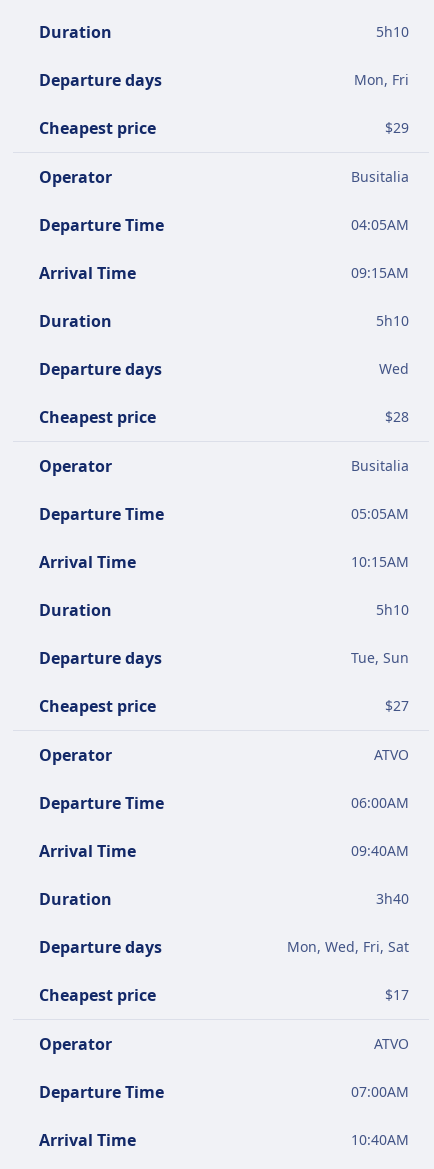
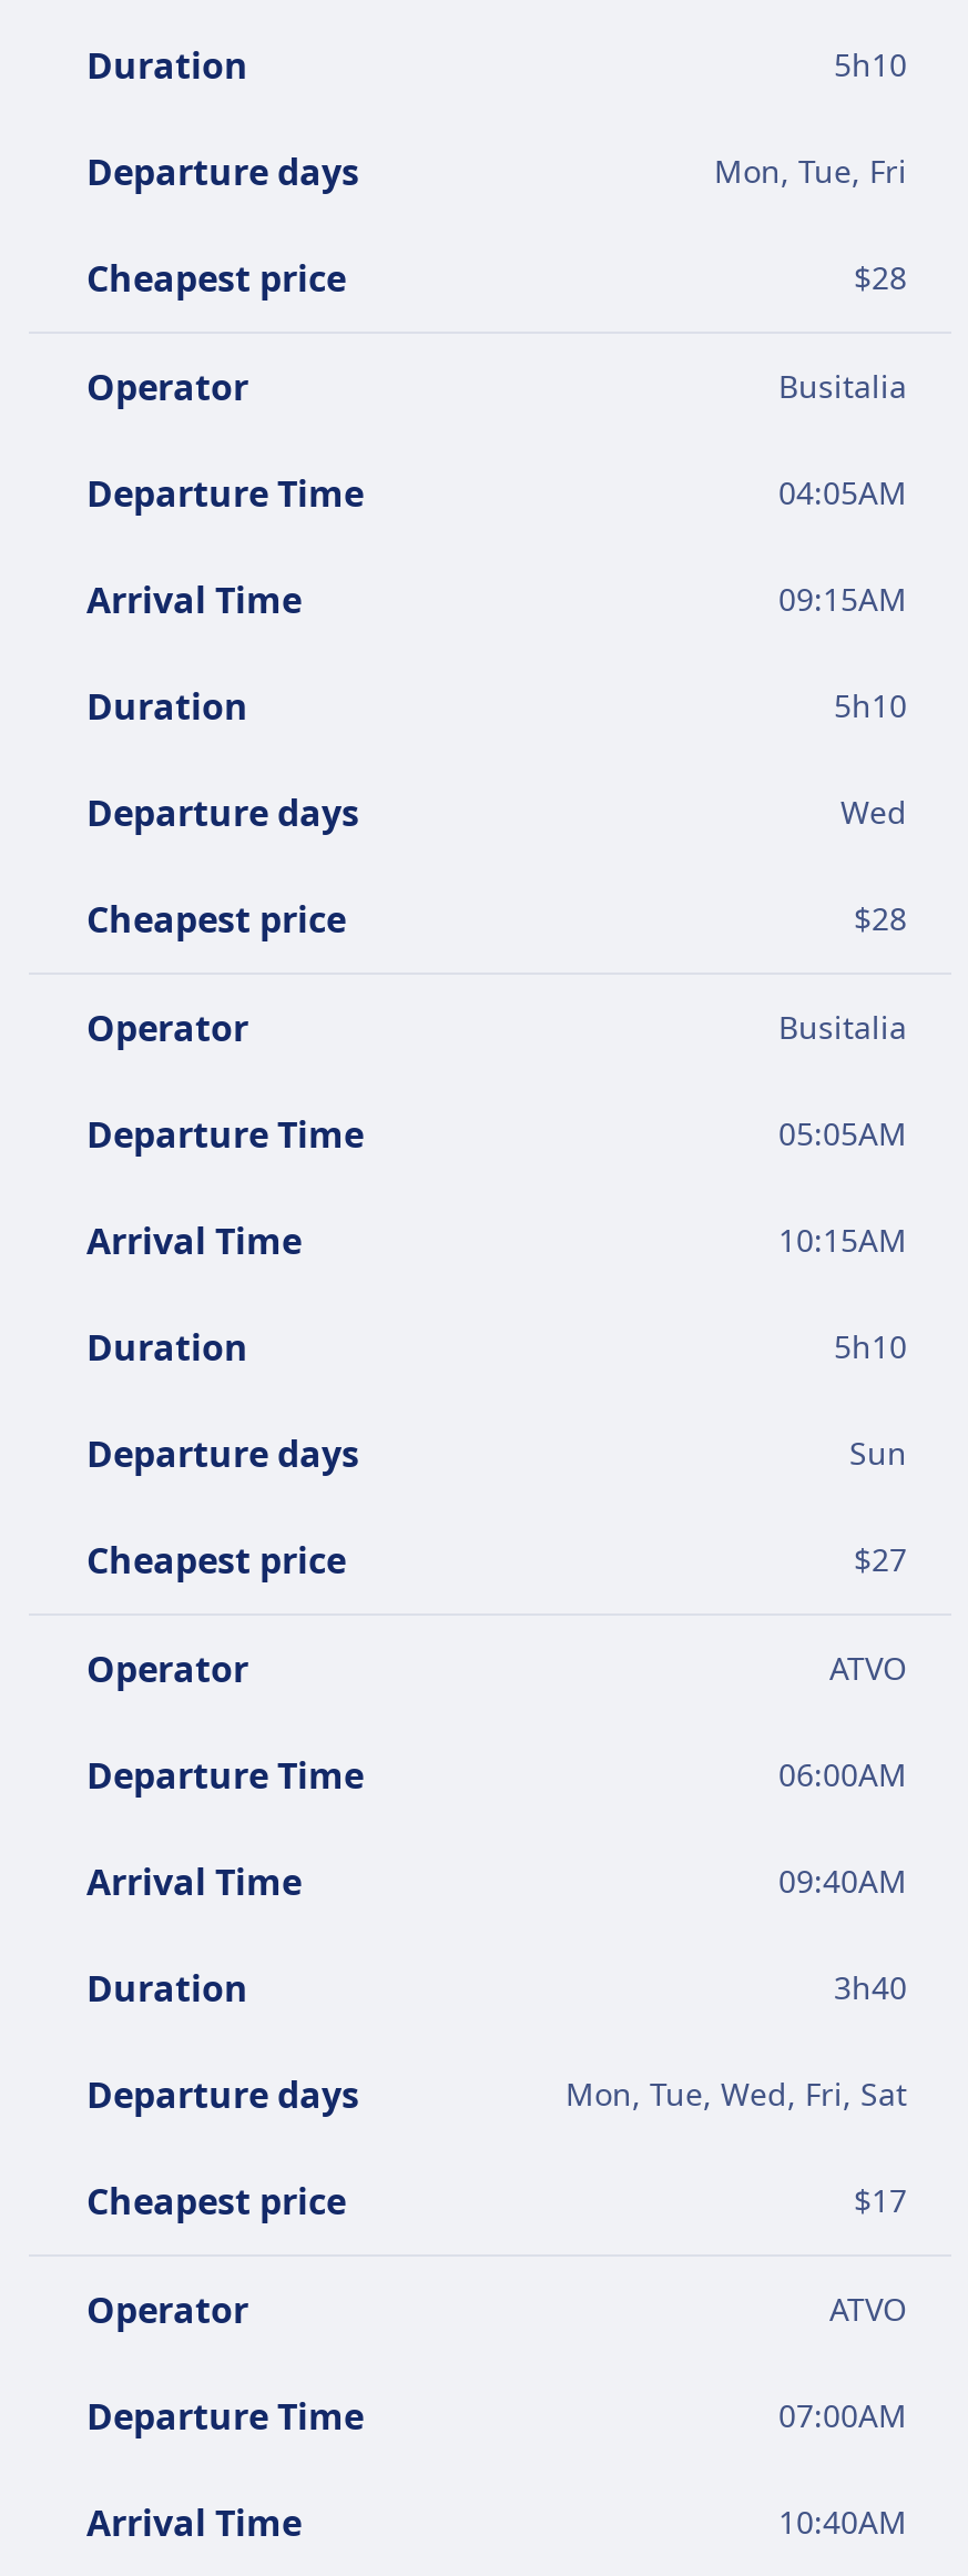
[354,70,409,89] Mon, Fri -> [714,150,907,192] Mon, Tue, Fri
[385,118,409,137] $29 -> [854,256,907,298] $28
[351,648,409,667] Tue, Sun -> [849,1432,907,1474] Sun
[287,937,409,956] Mon, Wed, Fri, Sat -> [565,2073,907,2115] Mon, Tue, Wed, Fri, Sat

